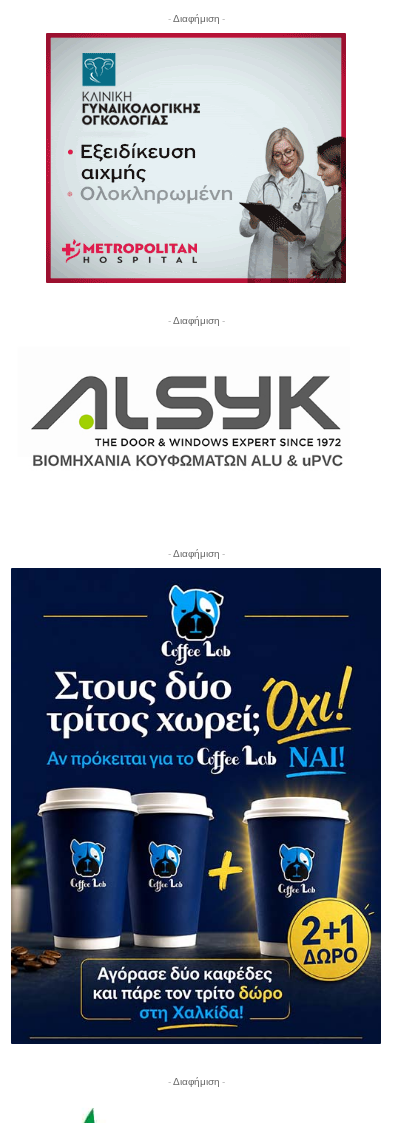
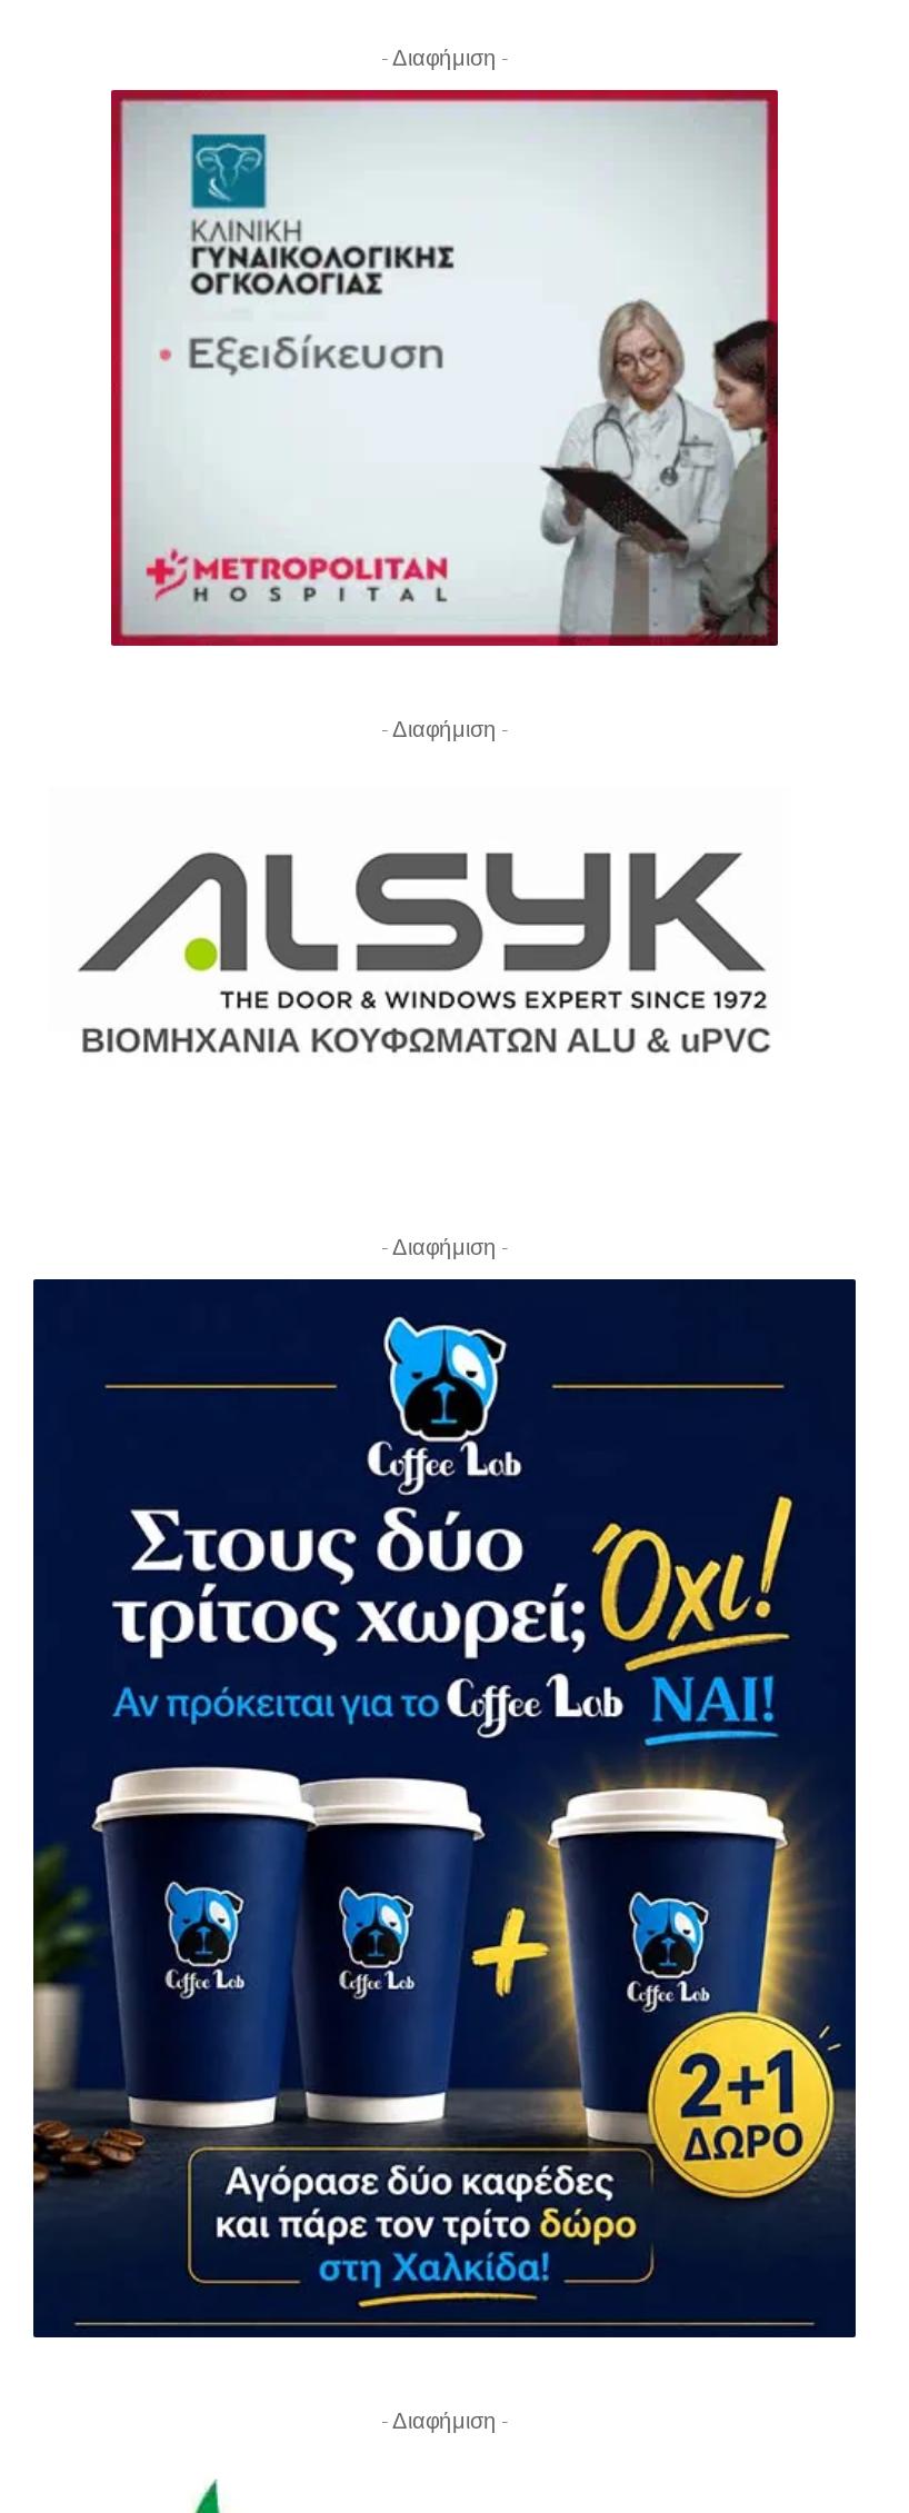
[80,144,232,204] [image] -> none

